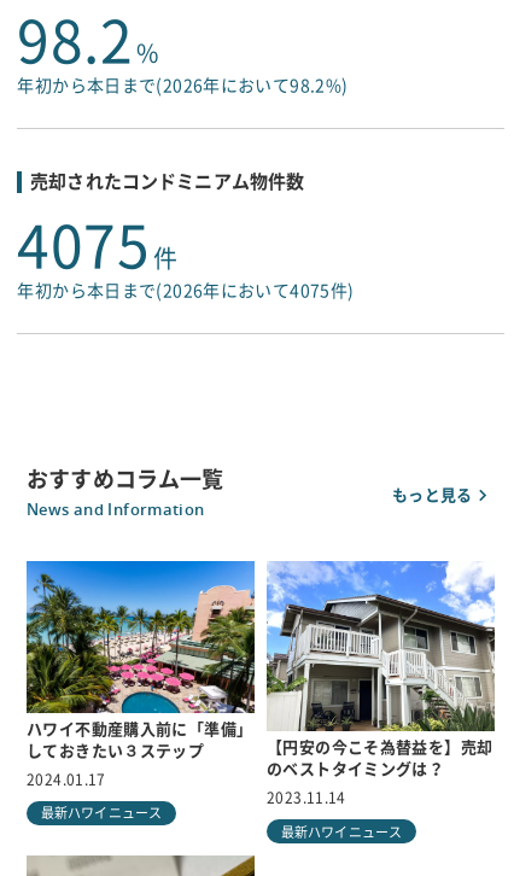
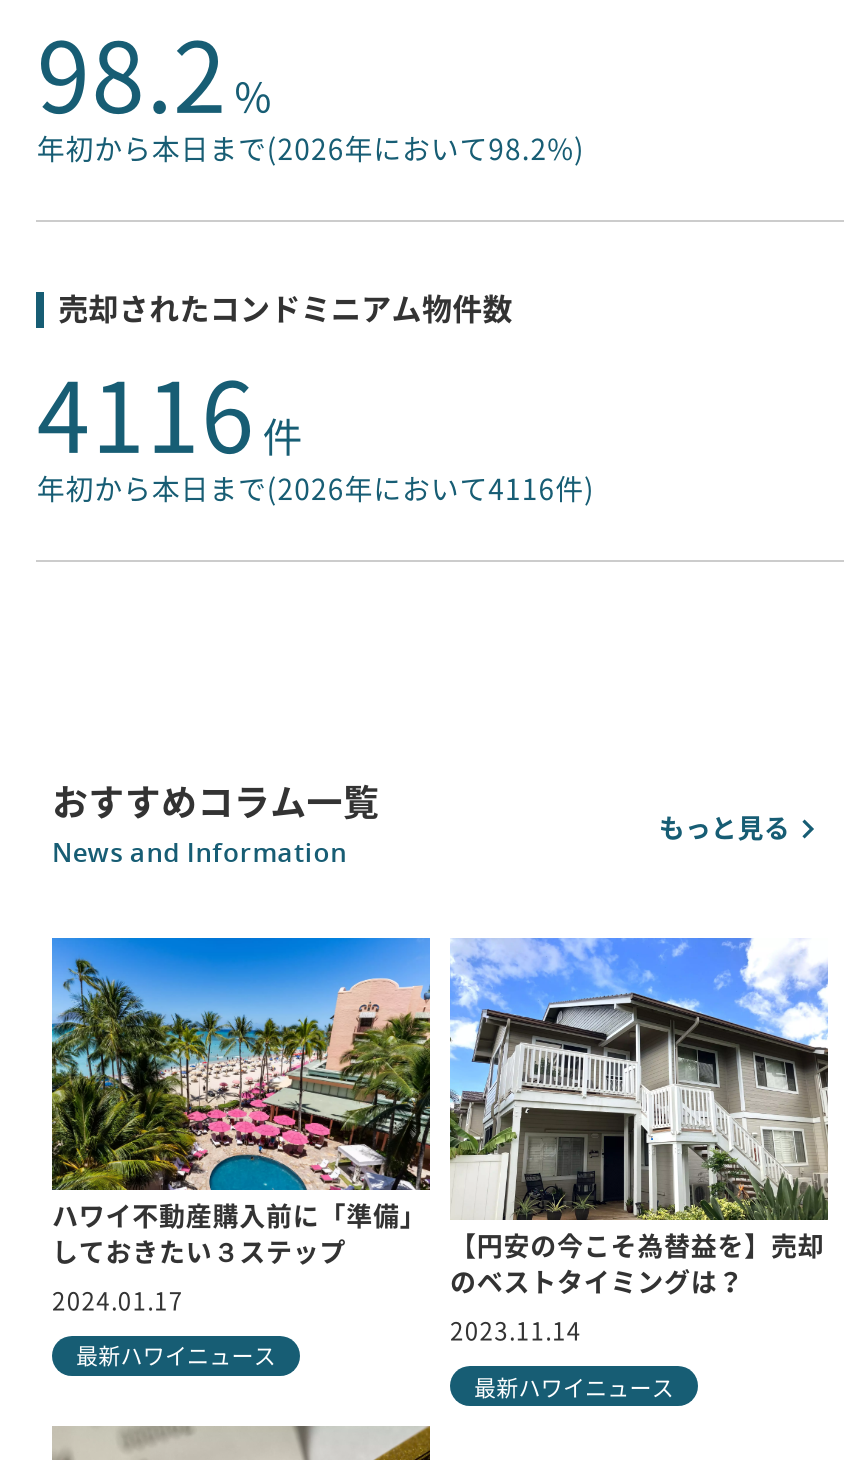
[17,217,178,275] 4075 件 -> [37,367,303,463] 4116 件
[17,282,354,299] 年初から本日まで(2026年において4075件) -> [37,475,595,503] 年初から本日まで(2026年において4116件)

